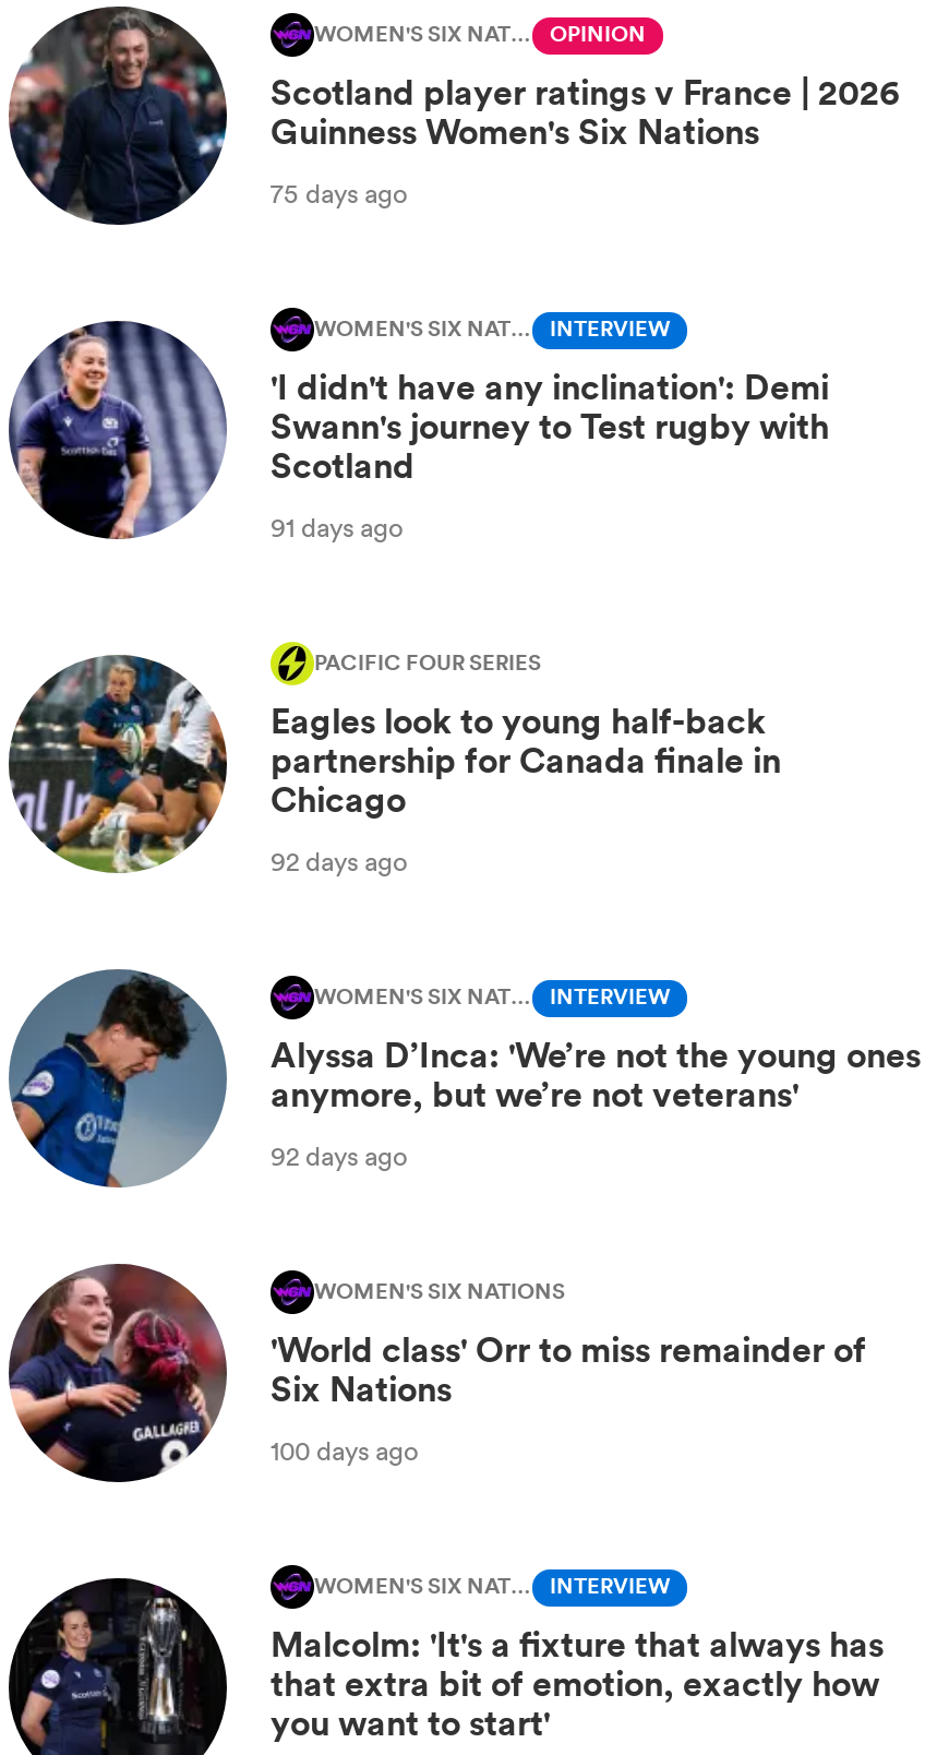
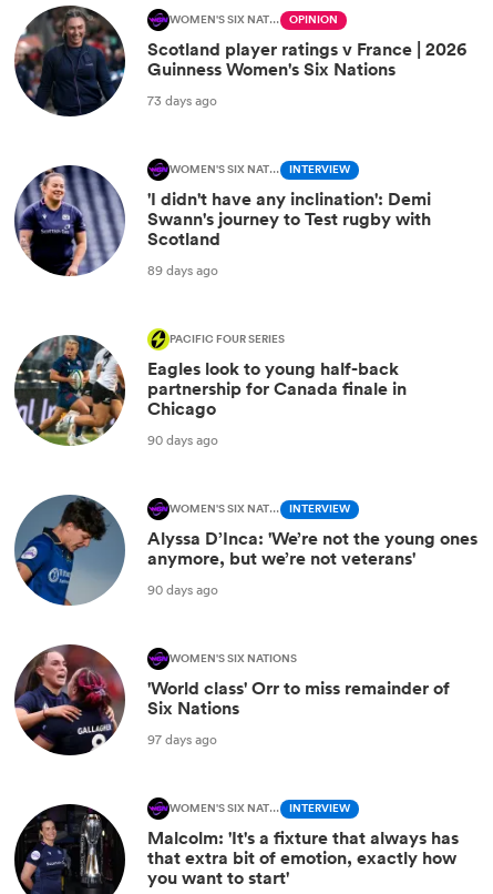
[271,174,408,211] 75 days ago -> [147,91,217,109] 73 days ago
[271,508,404,545] 91 days ago -> [147,260,218,279] 89 days ago
[271,842,408,879] 92 days ago -> [147,430,218,449] 90 days ago
[271,1136,408,1173] 92 days ago -> [147,580,218,599] 90 days ago
[271,1431,419,1468] 100 days ago -> [147,729,217,748] 97 days ago

